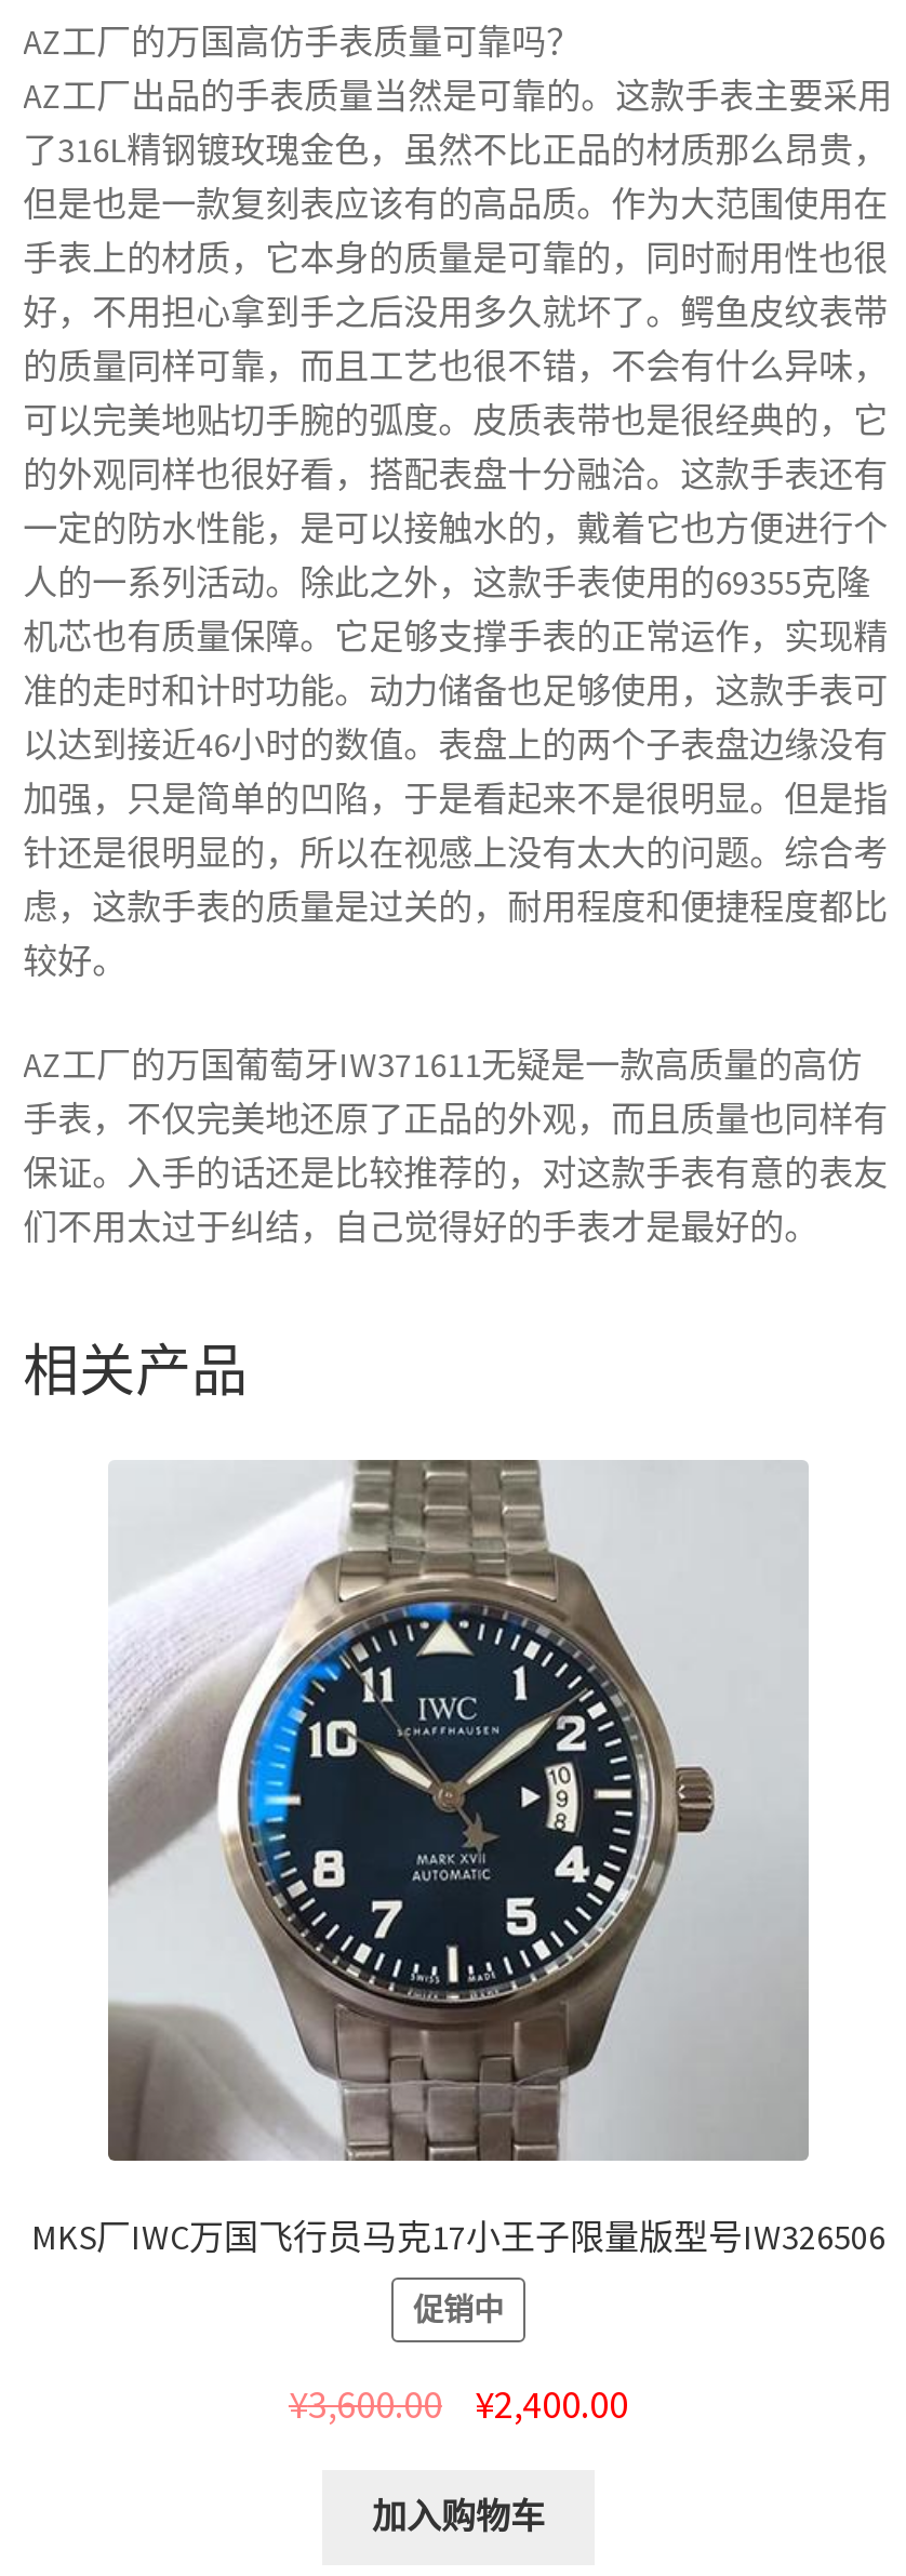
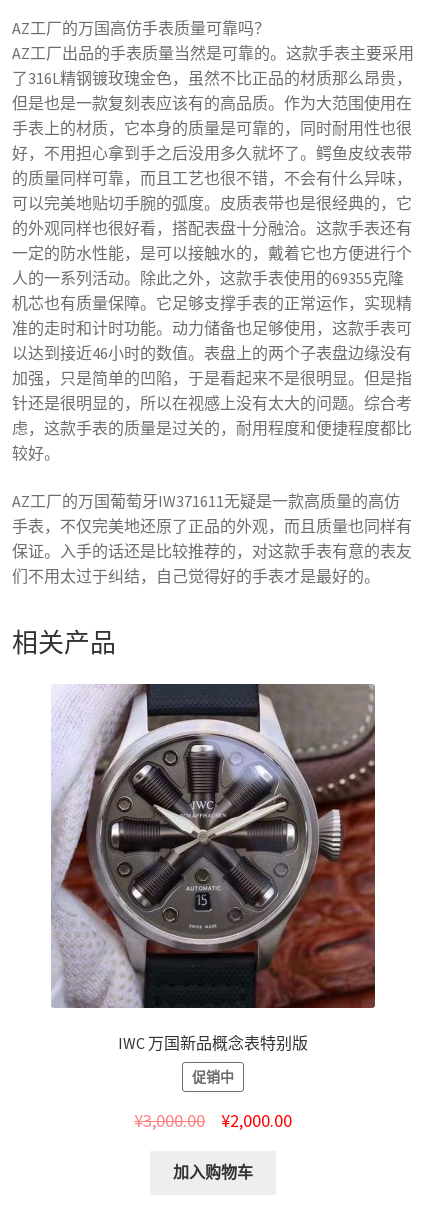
[31,1460,885,2259] [image] | MKS厂IWC万国飞行员马克17小王子限量版型号IW326506 -> [51,683,376,1053] [image] | IWC 万国新品概念表特别版
[288,2378,442,2428] ¥3,600.00 -> [134,1109,205,1132] ¥3,000.00
[475,2378,628,2428] ¥2,400.00 -> [220,1109,291,1132] ¥2,000.00

